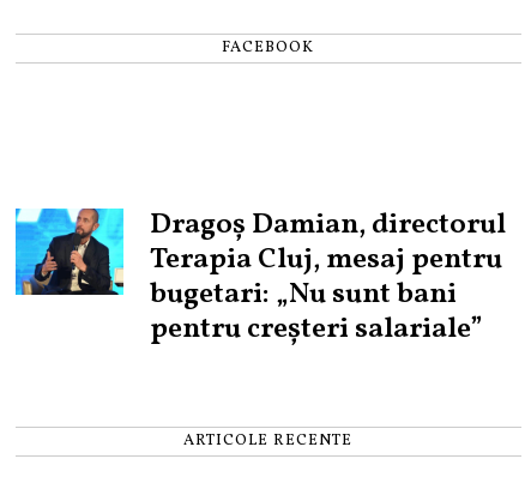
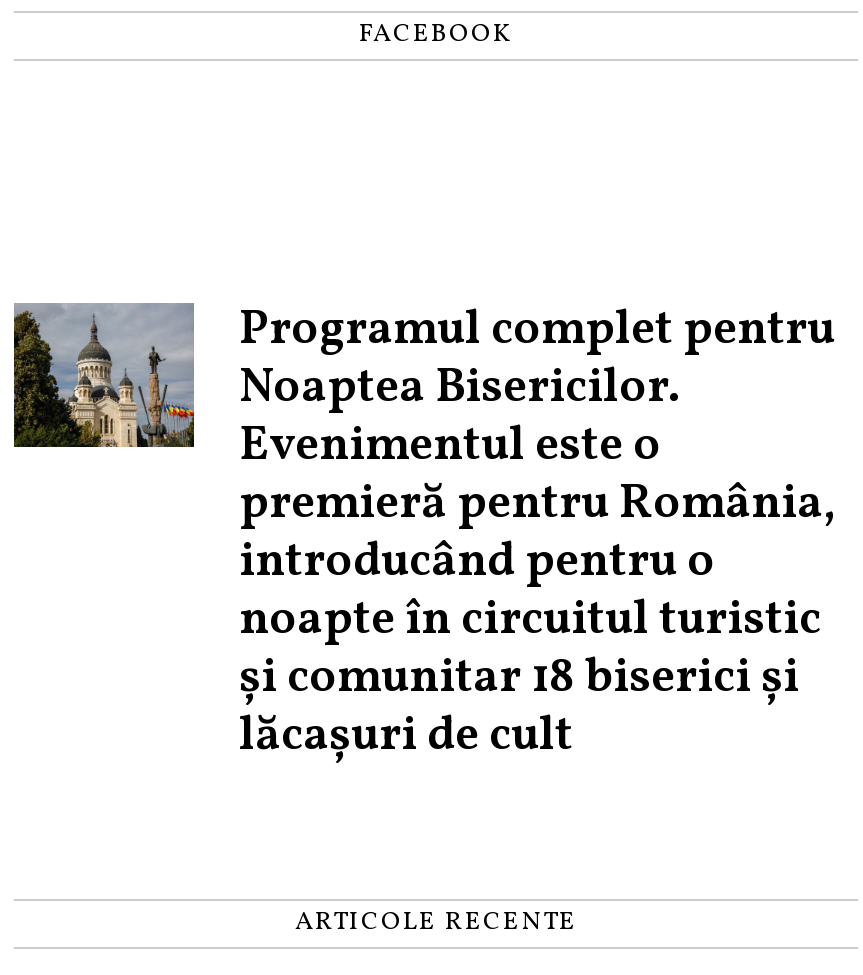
[14,204,506,349] [image] | Dragoș Damian, directorul | Terapia Cluj, mesaj pentru | bugetari: „Nu sunt bani | pentru creșteri salariale” -> [12,296,835,770] [image] | Programul complet pentru | Noaptea Bisericilor. | Evenimentul este o | premieră pentru România, | introducând pentru o | noapte în circuitul turistic | și comunitar 18 biserici și | lăcașuri de cult

